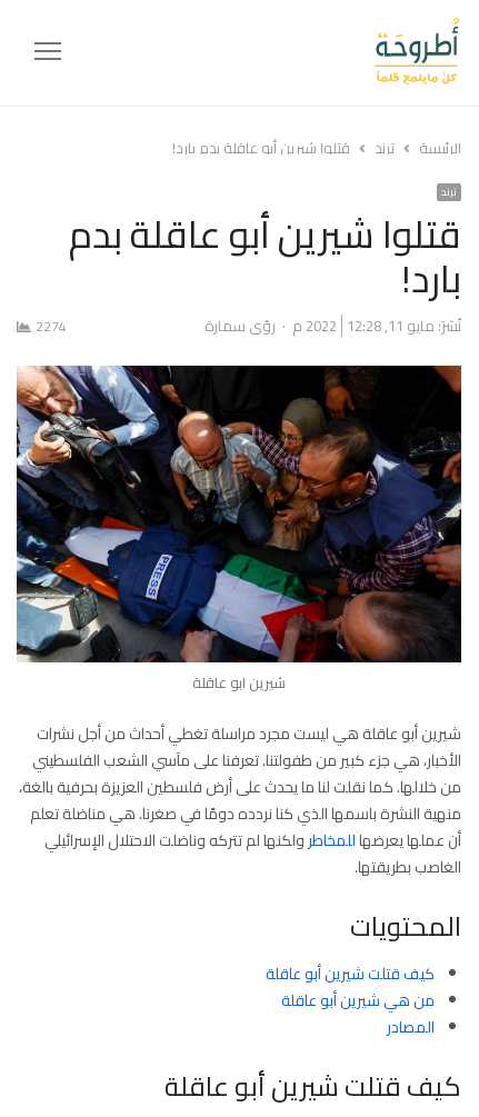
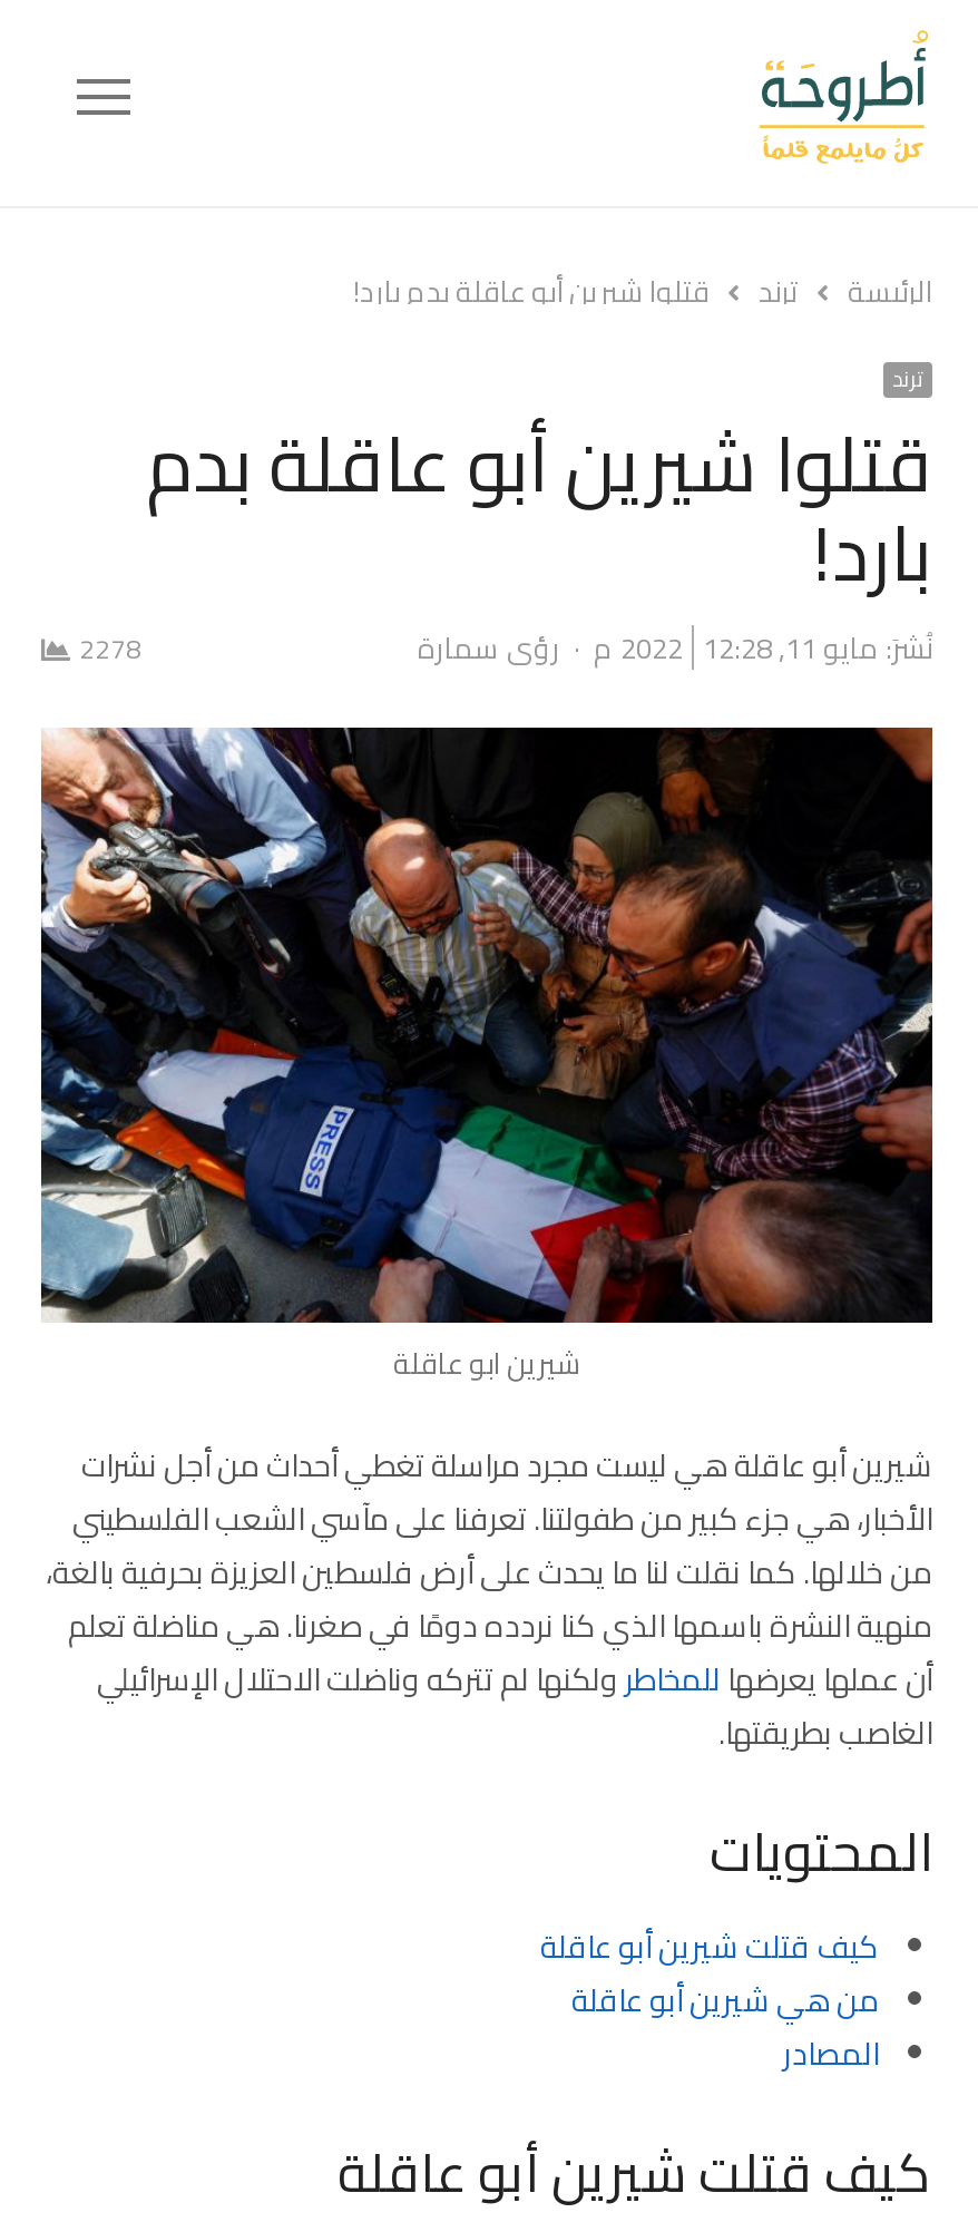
[36,313,67,339] 2274 -> [79,623,141,674] 2278

